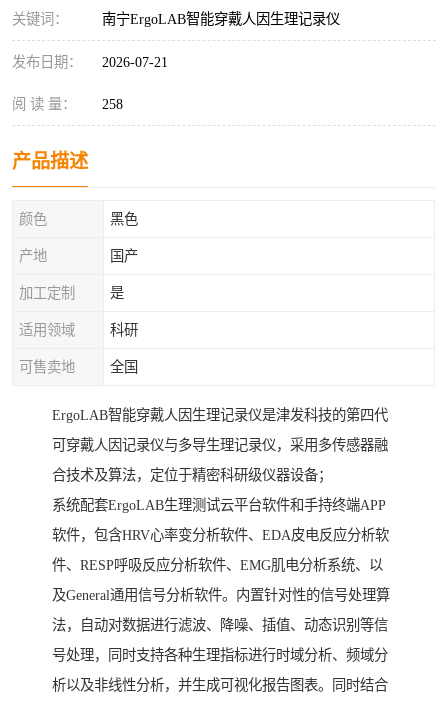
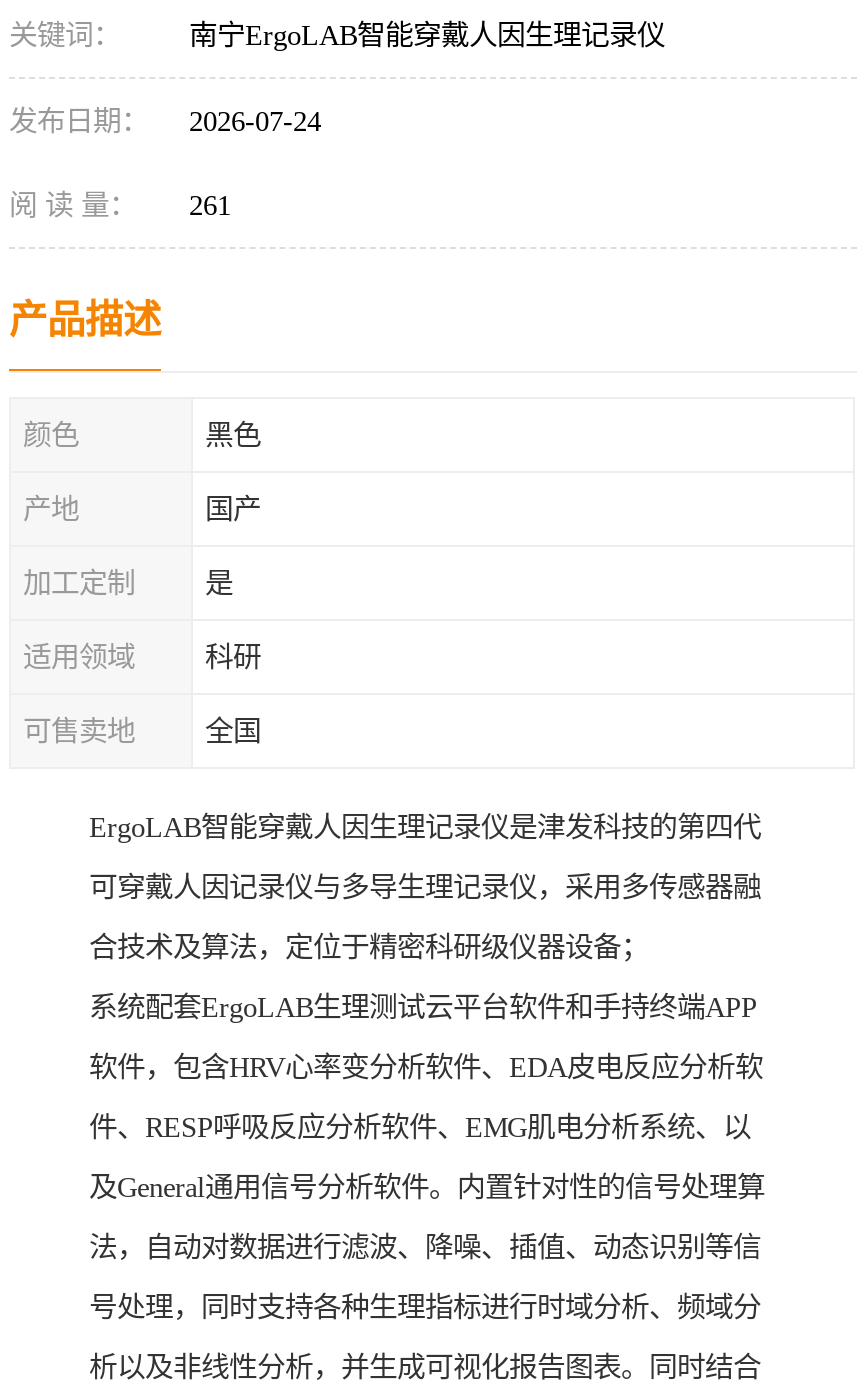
[12,54,168,70] 发布日期： 2026-07-21 -> [9,105,321,137] 发布日期： 2026-07-24
[12,96,123,112] 阅 读 量： 258 -> [9,189,231,221] 阅 读 量： 261

